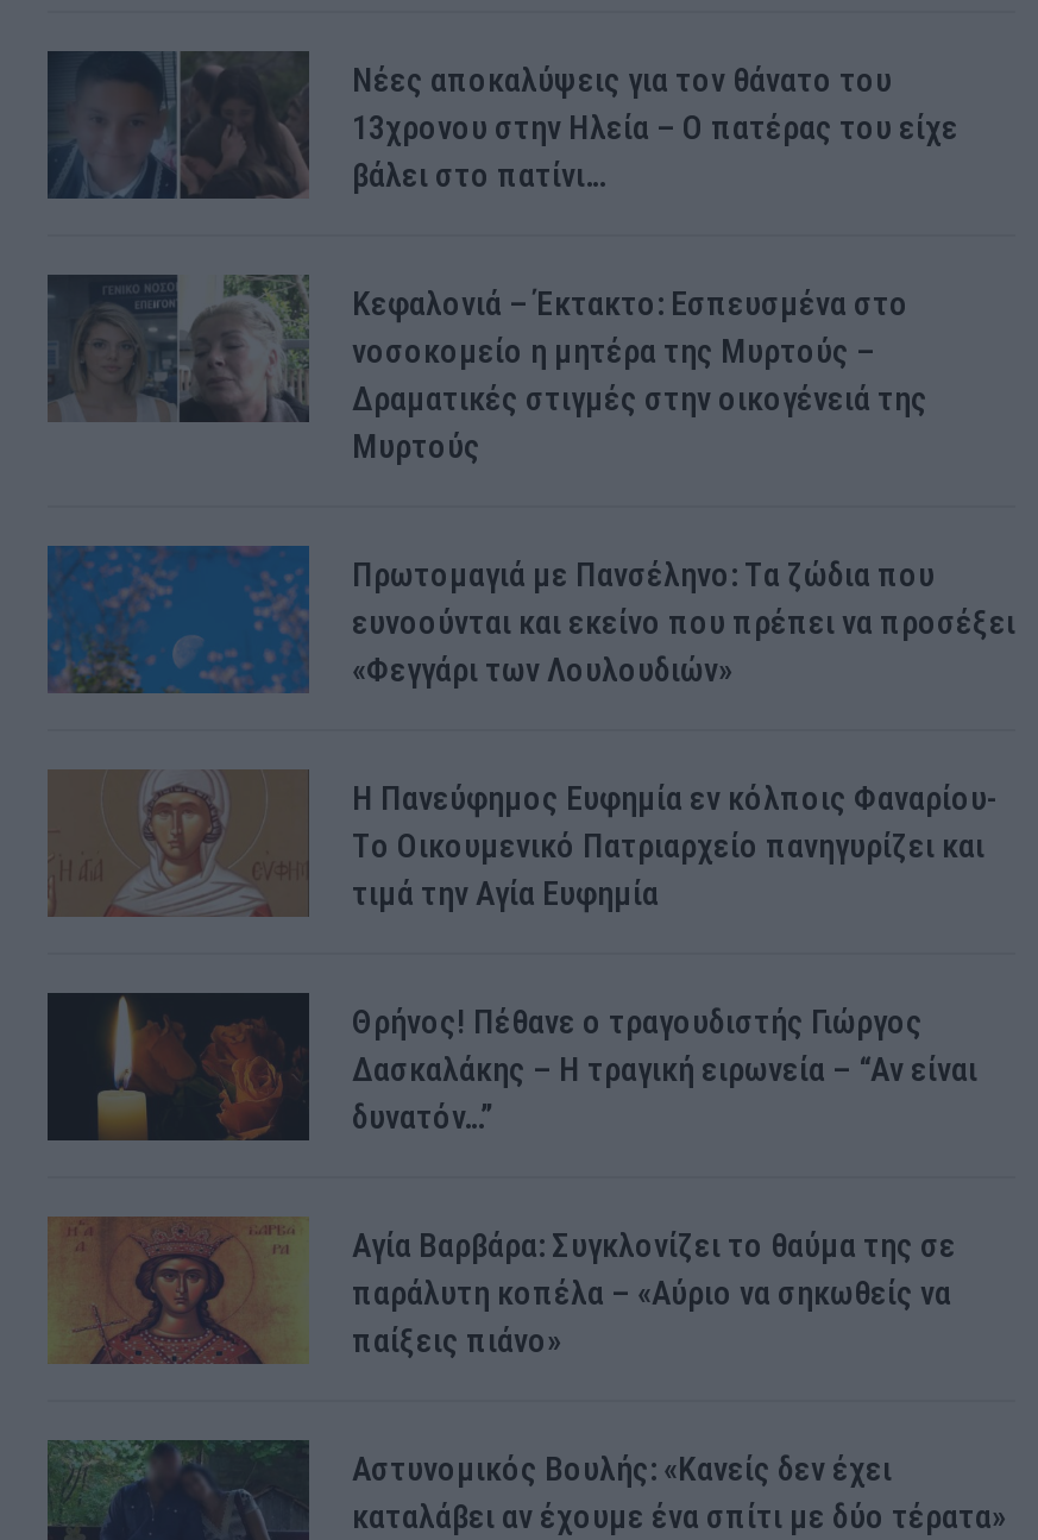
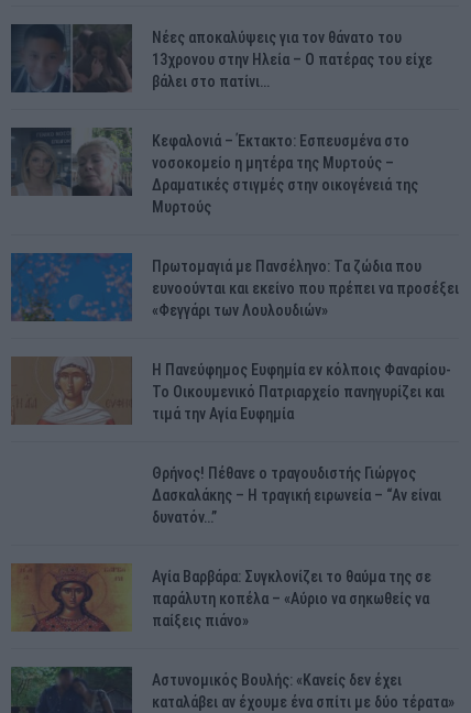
[45,991,312,1143] [image] -> none

